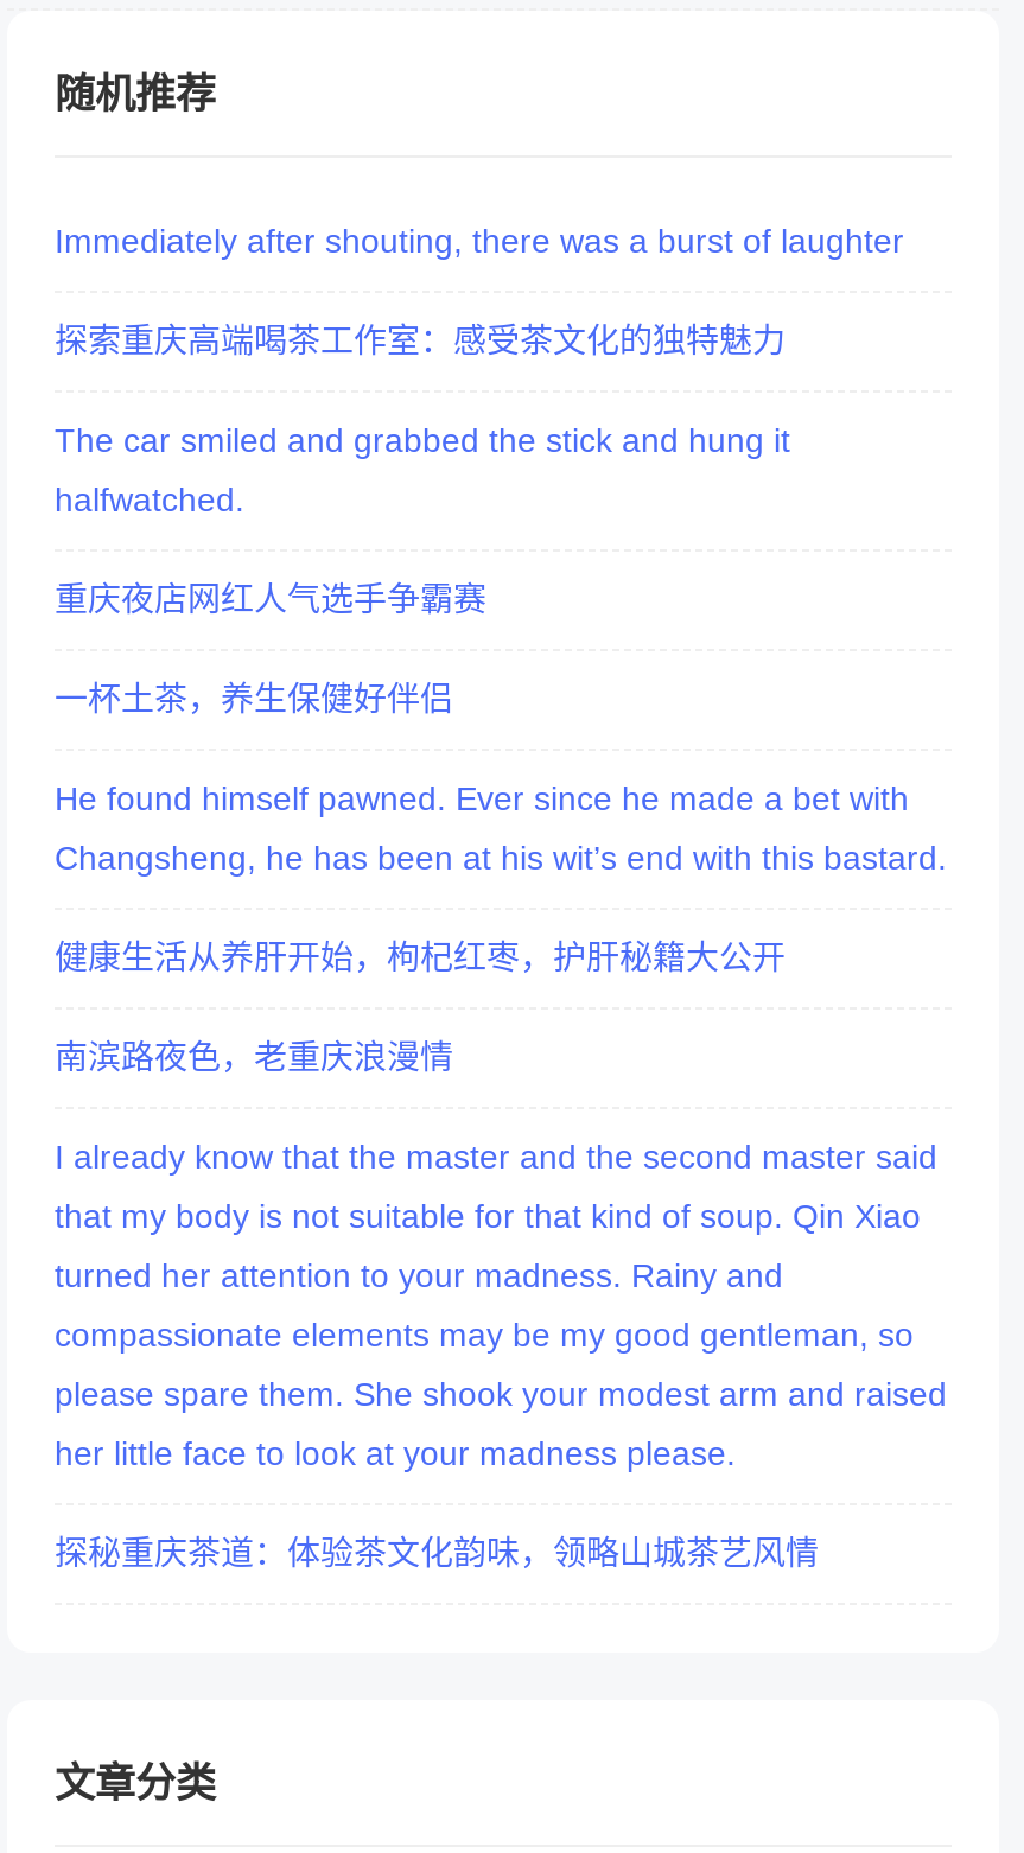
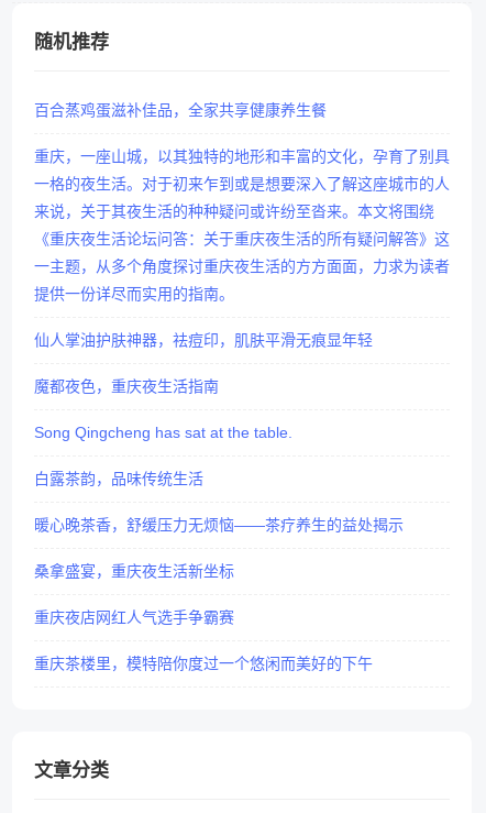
[55,222,904,518] Immediately after shouting, there was a burst of laughter | 探索重庆高端喝茶工作室：感受茶文化的独特魅力 | The car smiled and grabbed the stick and hung it | halfwatched. -> [34,101,450,580] 百合蒸鸡蛋滋补佳品，全家共享健康养生餐 | 重庆，一座山城，以其独特的地形和丰富的文化，孕育了别具 | 一格的夜生活。对于初来乍到或是想要深入了解这座城市的人 | 来说，关于其夜生活的种种疑问或许纷至沓来。本文将围绕 | 《重庆夜生活论坛问答：关于重庆夜生活的所有疑问解答》这 | 一主题，从多个角度探讨重庆夜生活的方方面面，力求为读者 | 提供一份详尽而实用的指南。 | 仙人掌油护肤神器，祛痘印，肌肤平滑无痕显年轻 | 魔都夜色，重庆夜生活指南 | Song Qingcheng has sat at the table. | 白露茶韵，品味传统生活 | 暖心晚茶香，舒缓压力无烦恼——茶疗养生的益处揭示 | 桑拿盛宴，重庆夜生活新坐标
moved [55,580,486,618] -> [34,608,234,626]: 重庆夜店网红人气选手争霸赛
[55,680,947,1572] 一杯土茶，养生保健好伴侣 | He found himself pawned. Ever since he made a bet with | Changsheng, he has been at his wit’s end with this bastard. | 健康生活从养肝开始，枸杞红枣，护肝秘籍大公开 | 南滨路夜色，老重庆浪漫情 | I already know that the master and the second master said | that my body is not suitable for that kind of soup. Qin Xiao | turned her attention to your madness. Rainy and | compassionate elements may be my good gentleman, so | please spare them. She shook your modest arm and raised | her little face to look at your madness please. | 探秘重庆茶道：体验茶文化韵味，领略山城茶艺风情 -> [34,655,373,672] 重庆茶楼里，模特陪你度过一个悠闲而美好的下午

